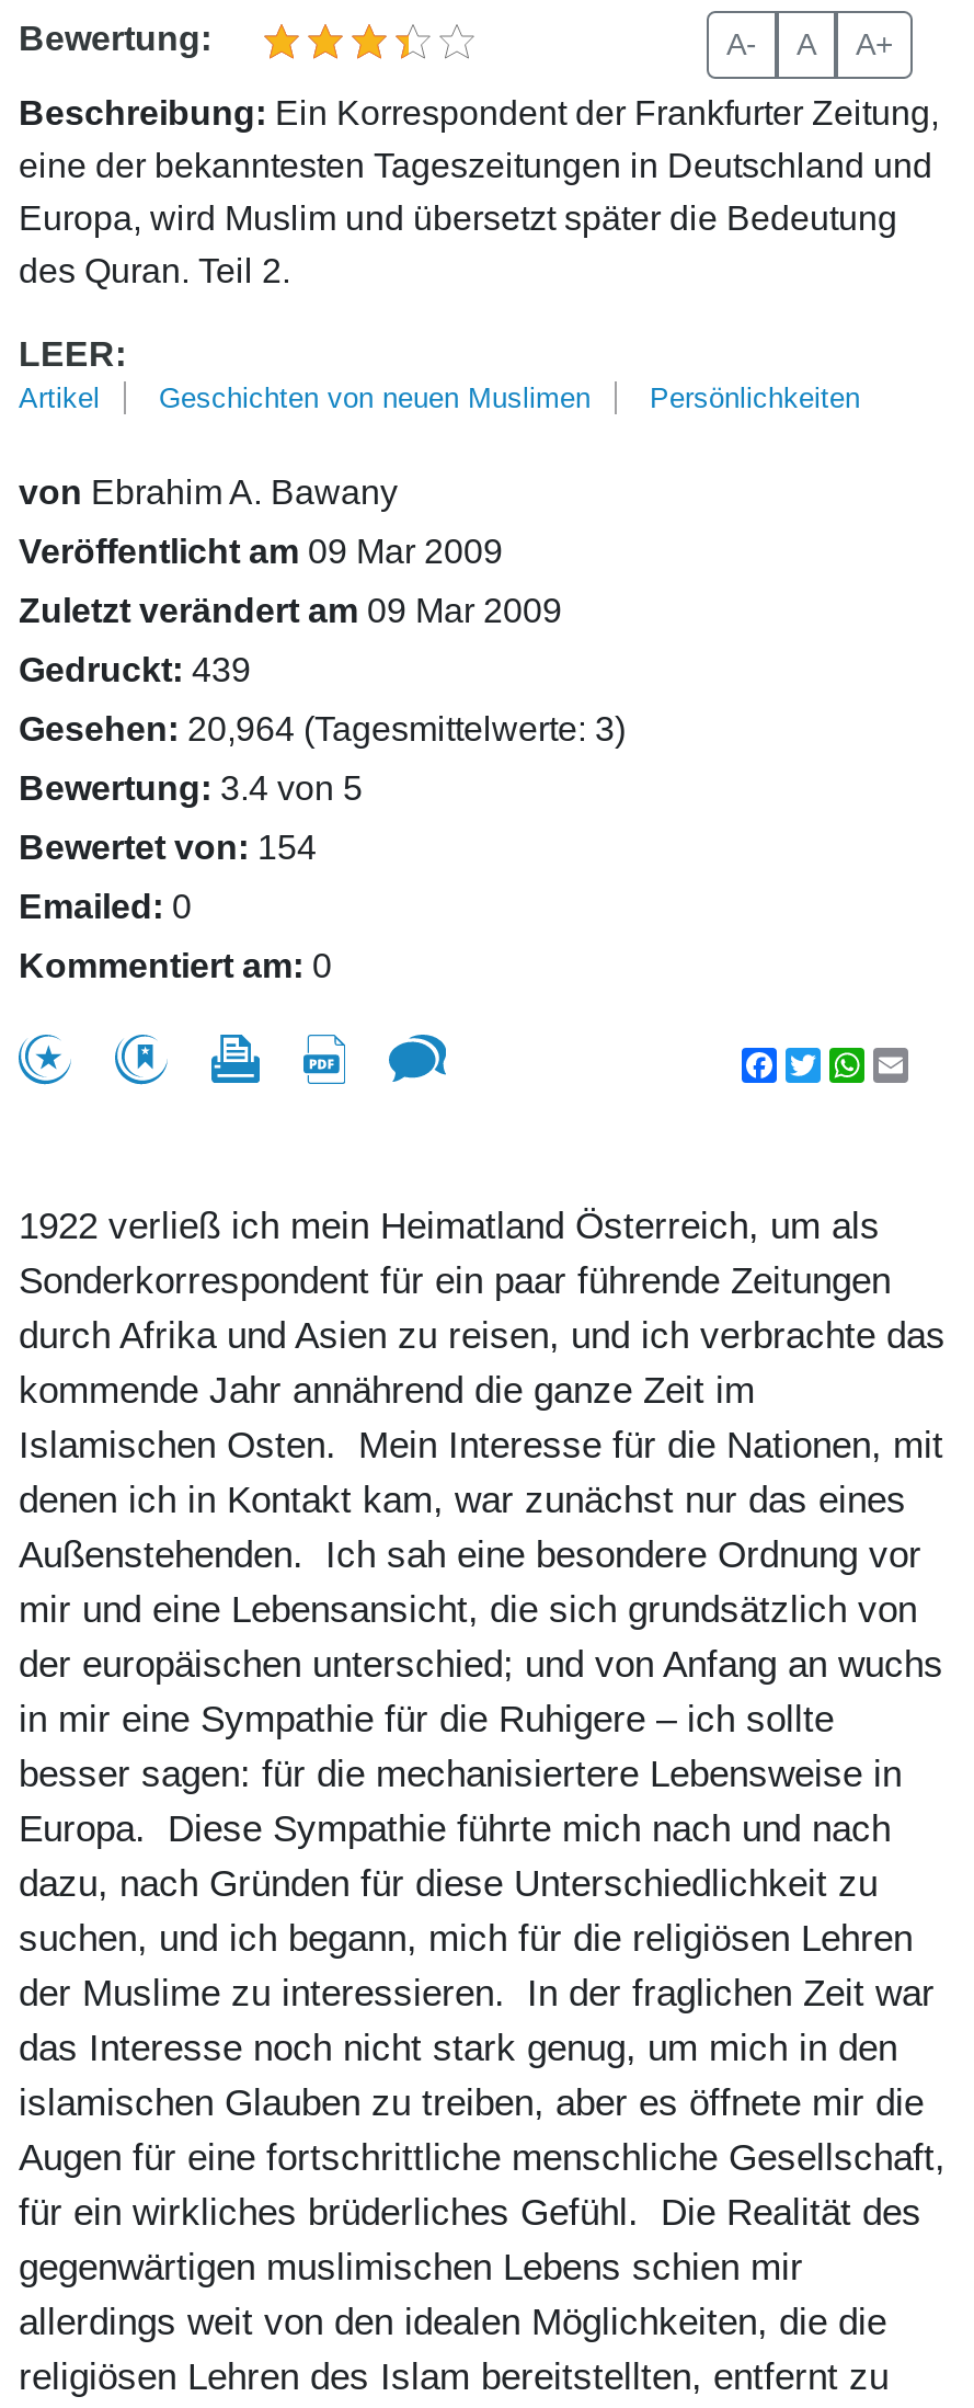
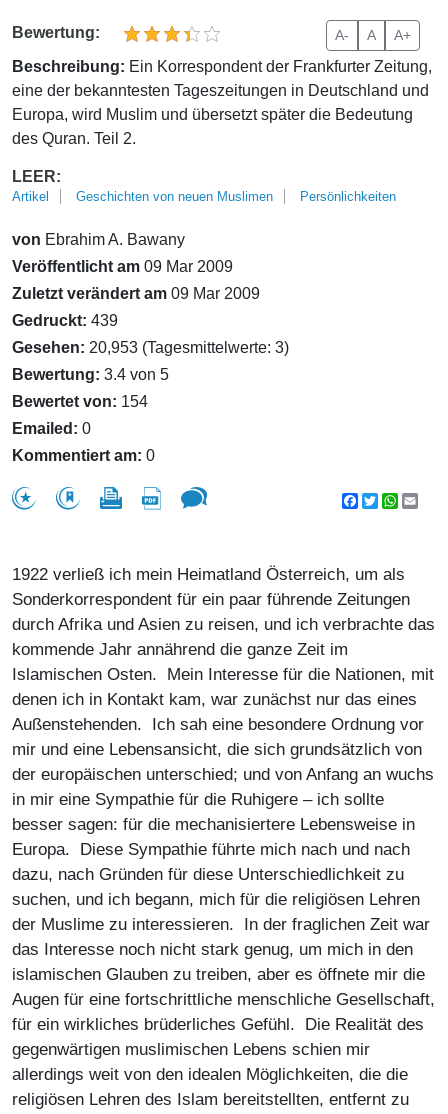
[19,710,626,747] Gesehen: 20,964 (Tagesmittelwerte: 3) -> [12,339,289,356] Gesehen: 20,953 (Tagesmittelwerte: 3)

